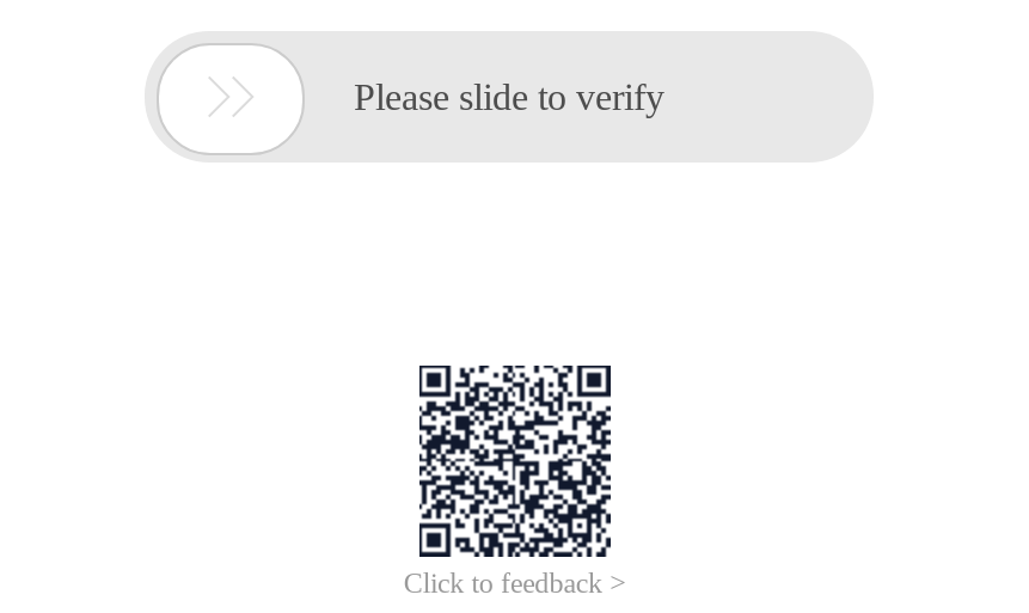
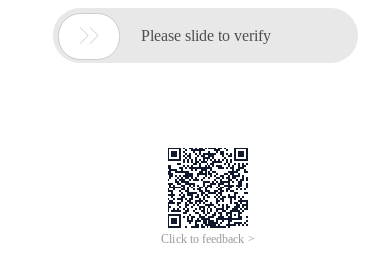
[417,363,613,559] [image] -> [168,147,249,229] [image]

